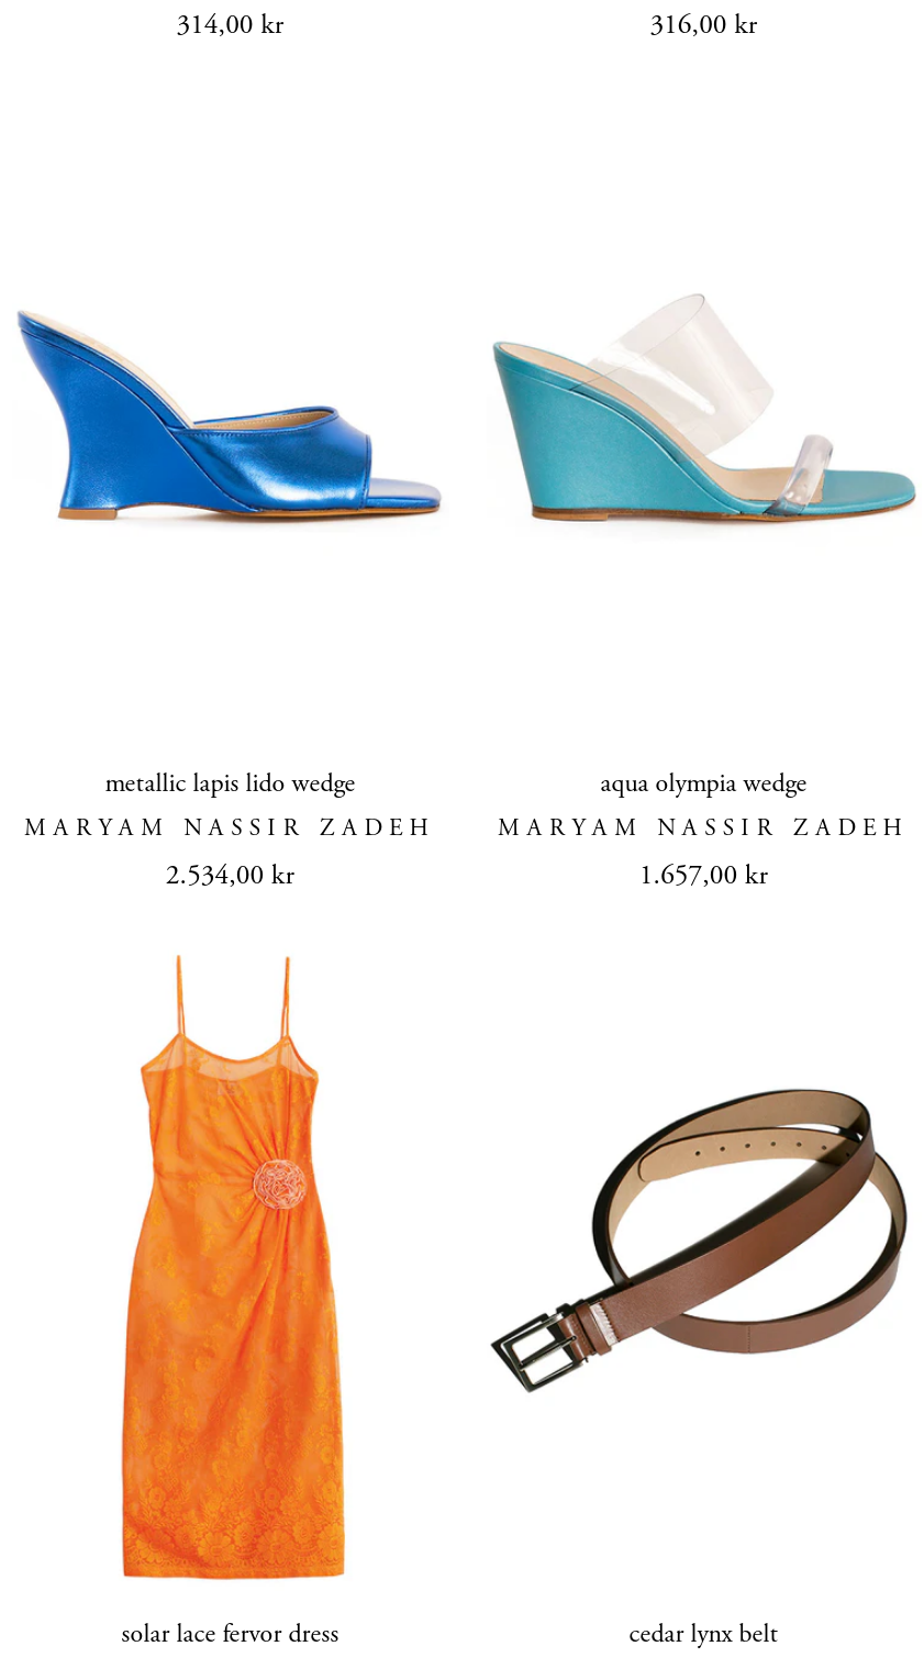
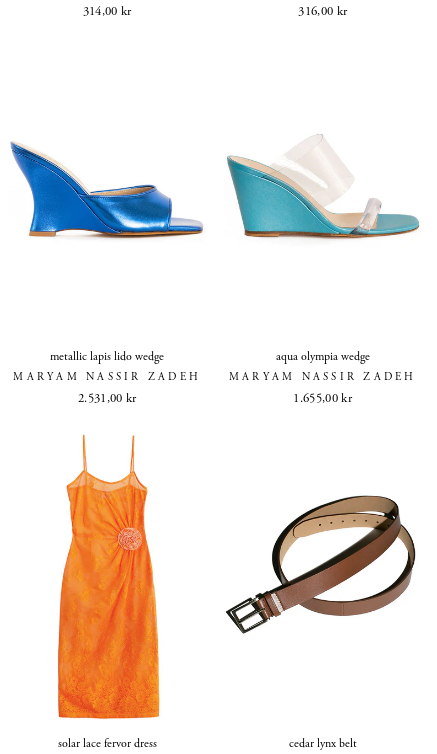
[166,857,295,894] 2.534,00 kr -> [78,390,137,407] 2.531,00 kr
[639,857,768,894] 1.657,00 kr -> [293,390,352,407] 1.655,00 kr

